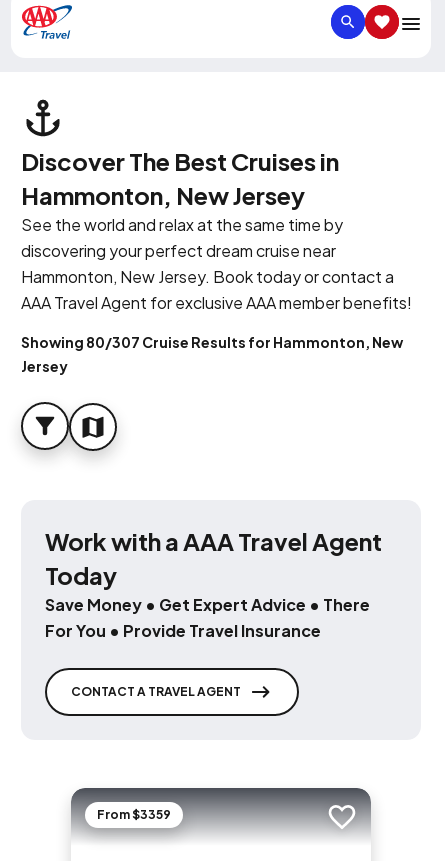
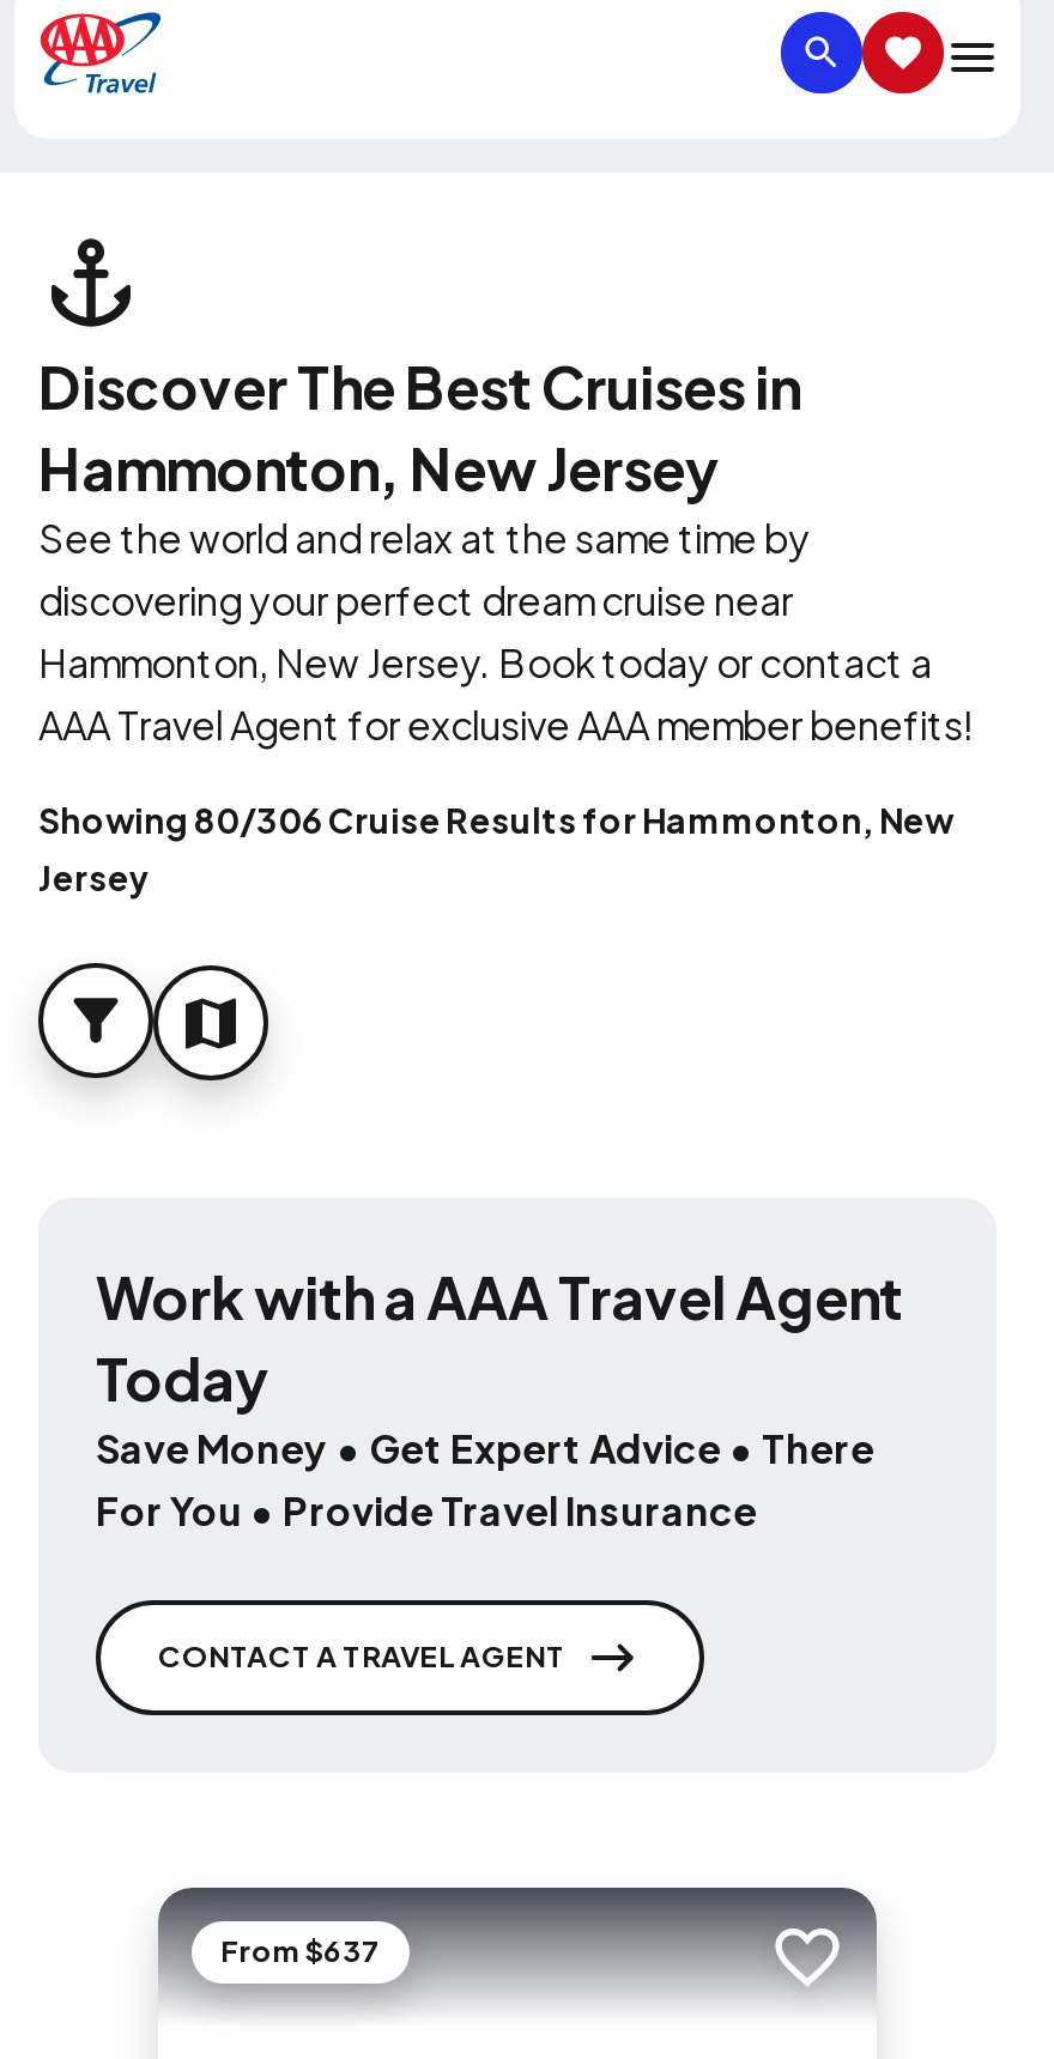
[21,333,403,351] Showing 80/307 Cruise Results for Hammonton, New -> [38,798,953,841] Showing 80/306 Cruise Results for Hammonton, New
[97,807,171,822] From $3359 -> [220,1933,381,1969] From $637

